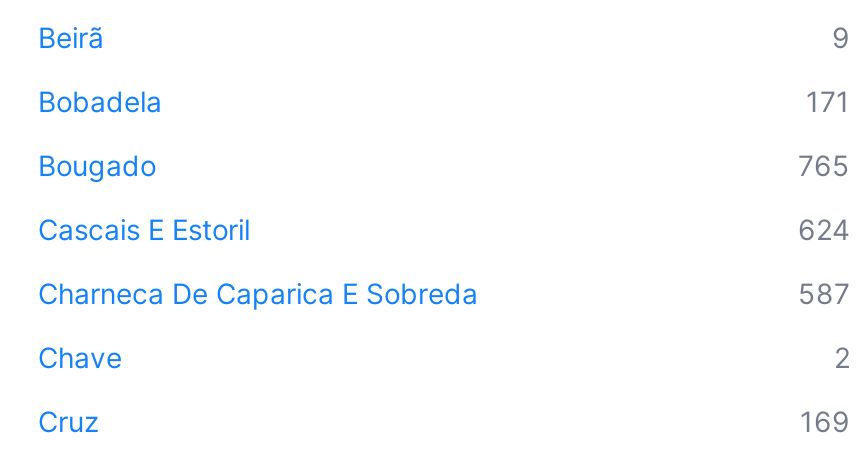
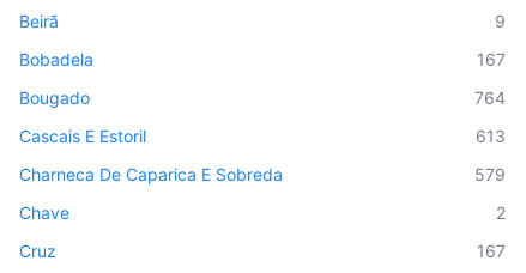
[806,83,850,117] 171 -> [477,49,506,69] 167
[798,147,850,181] 765 -> [474,87,506,107] 764
[798,211,850,245] 624 -> [476,125,506,146] 613
[798,275,850,309] 587 -> [474,164,506,184] 579
[800,403,850,437] 169 -> [477,240,506,261] 167

